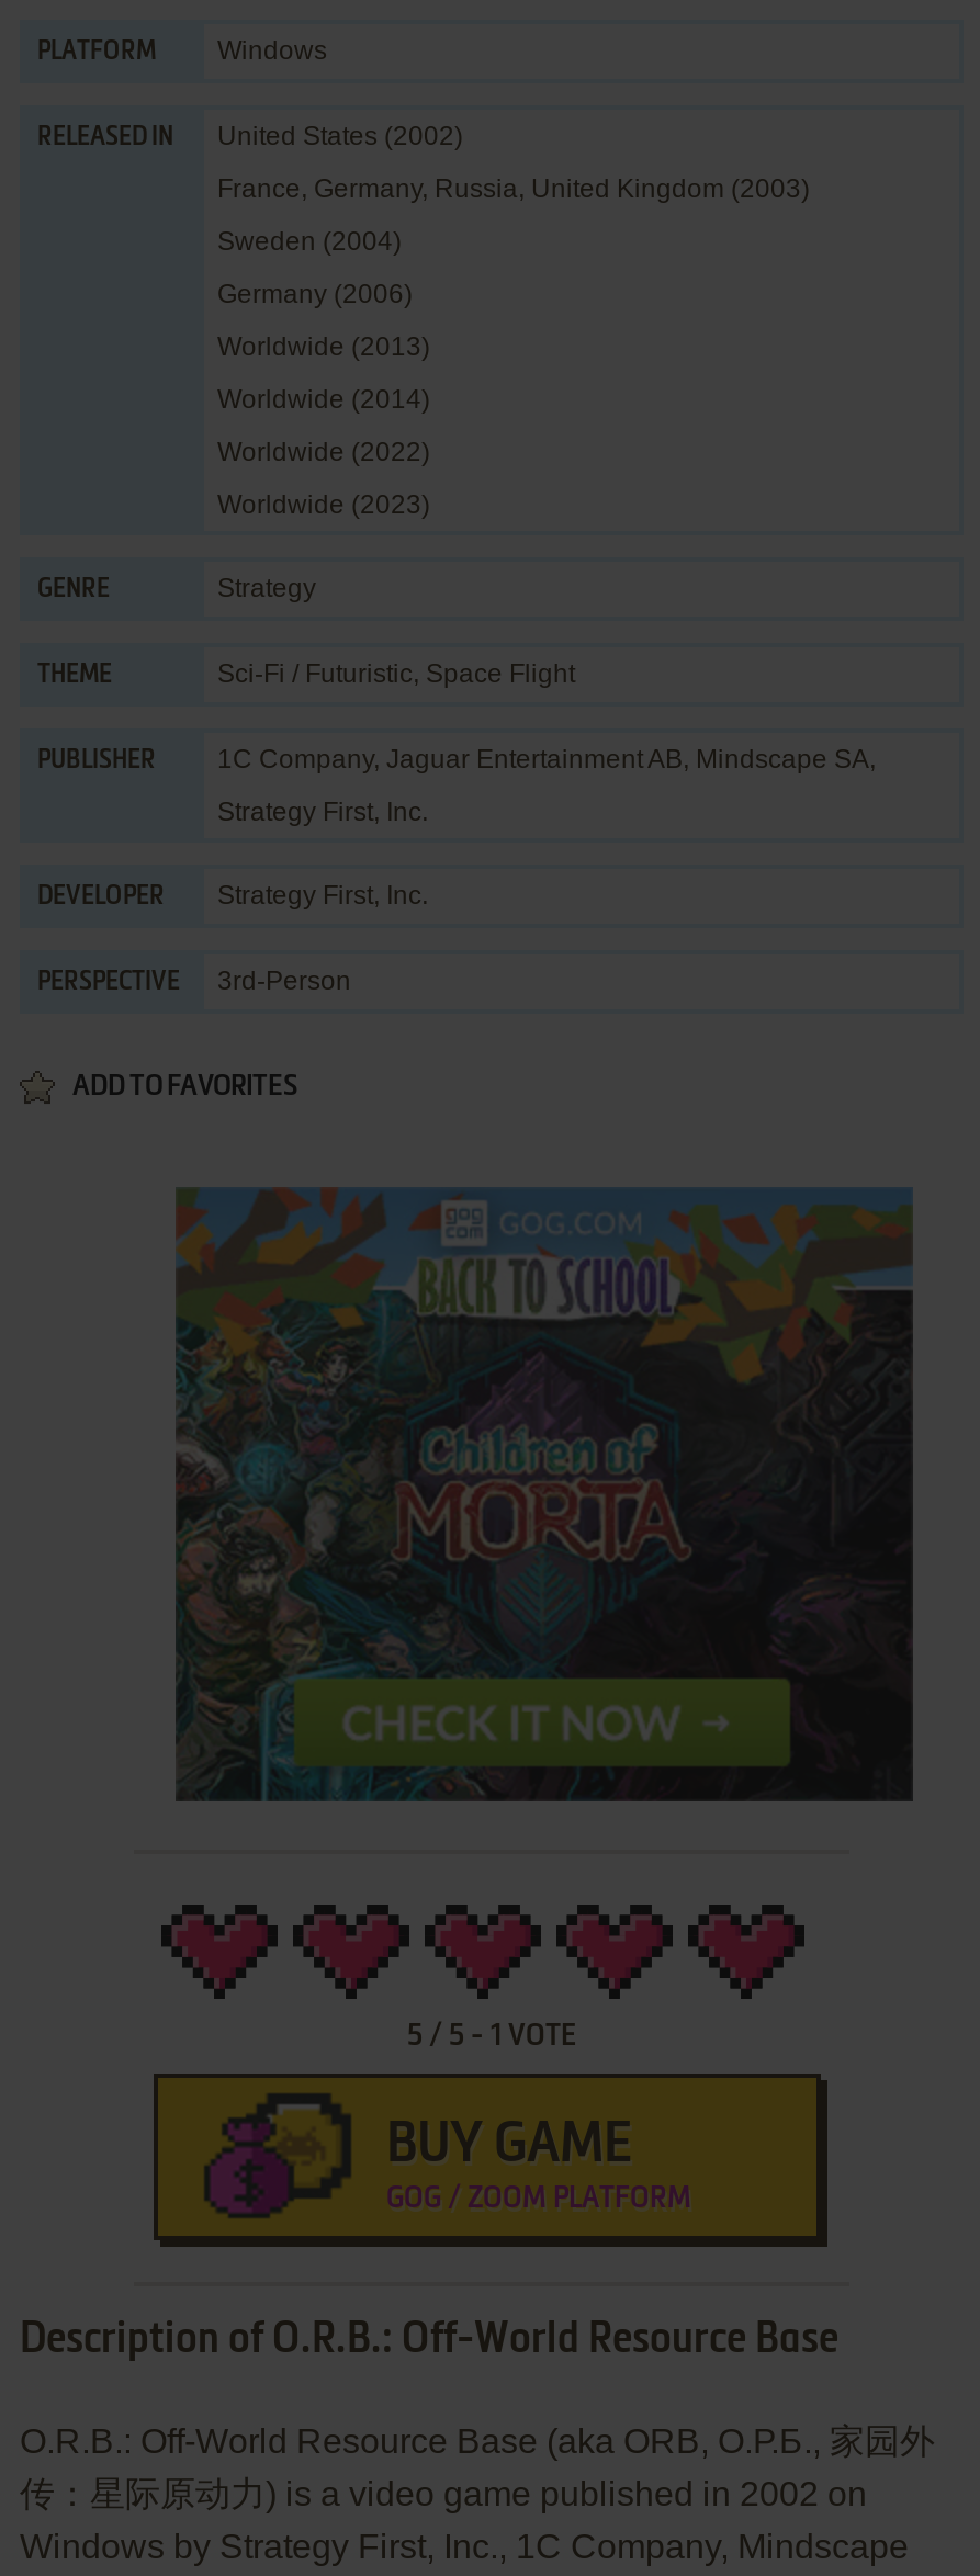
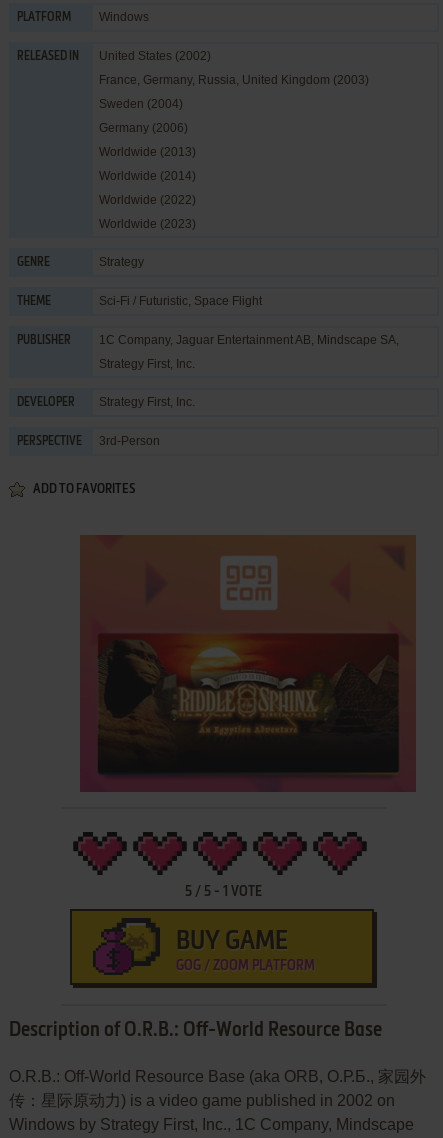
[173,1187,915,1804] [image] -> [80,535,416,793] [image]

